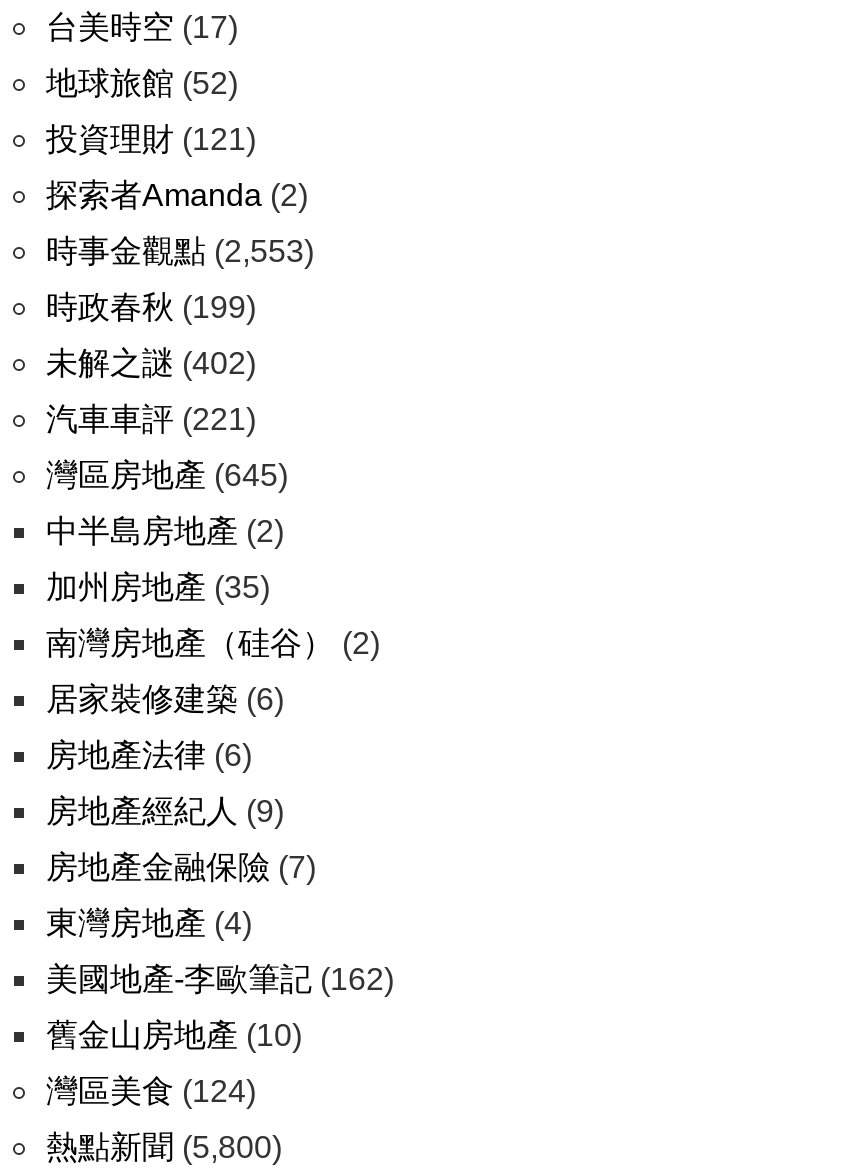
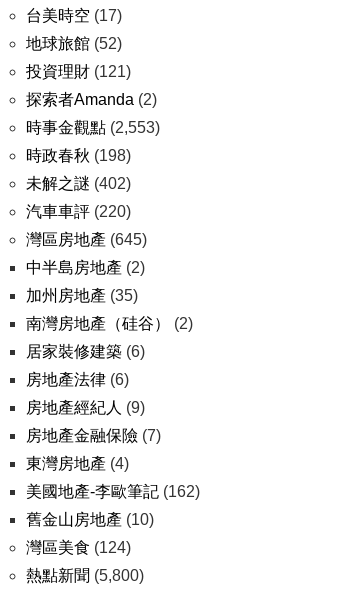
[46,290,256,324] 時政春秋(199) -> [26,147,131,164] 時政春秋(198)
[46,402,256,436] 汽車車評(221) -> [26,203,131,220] 汽車車評(220)

